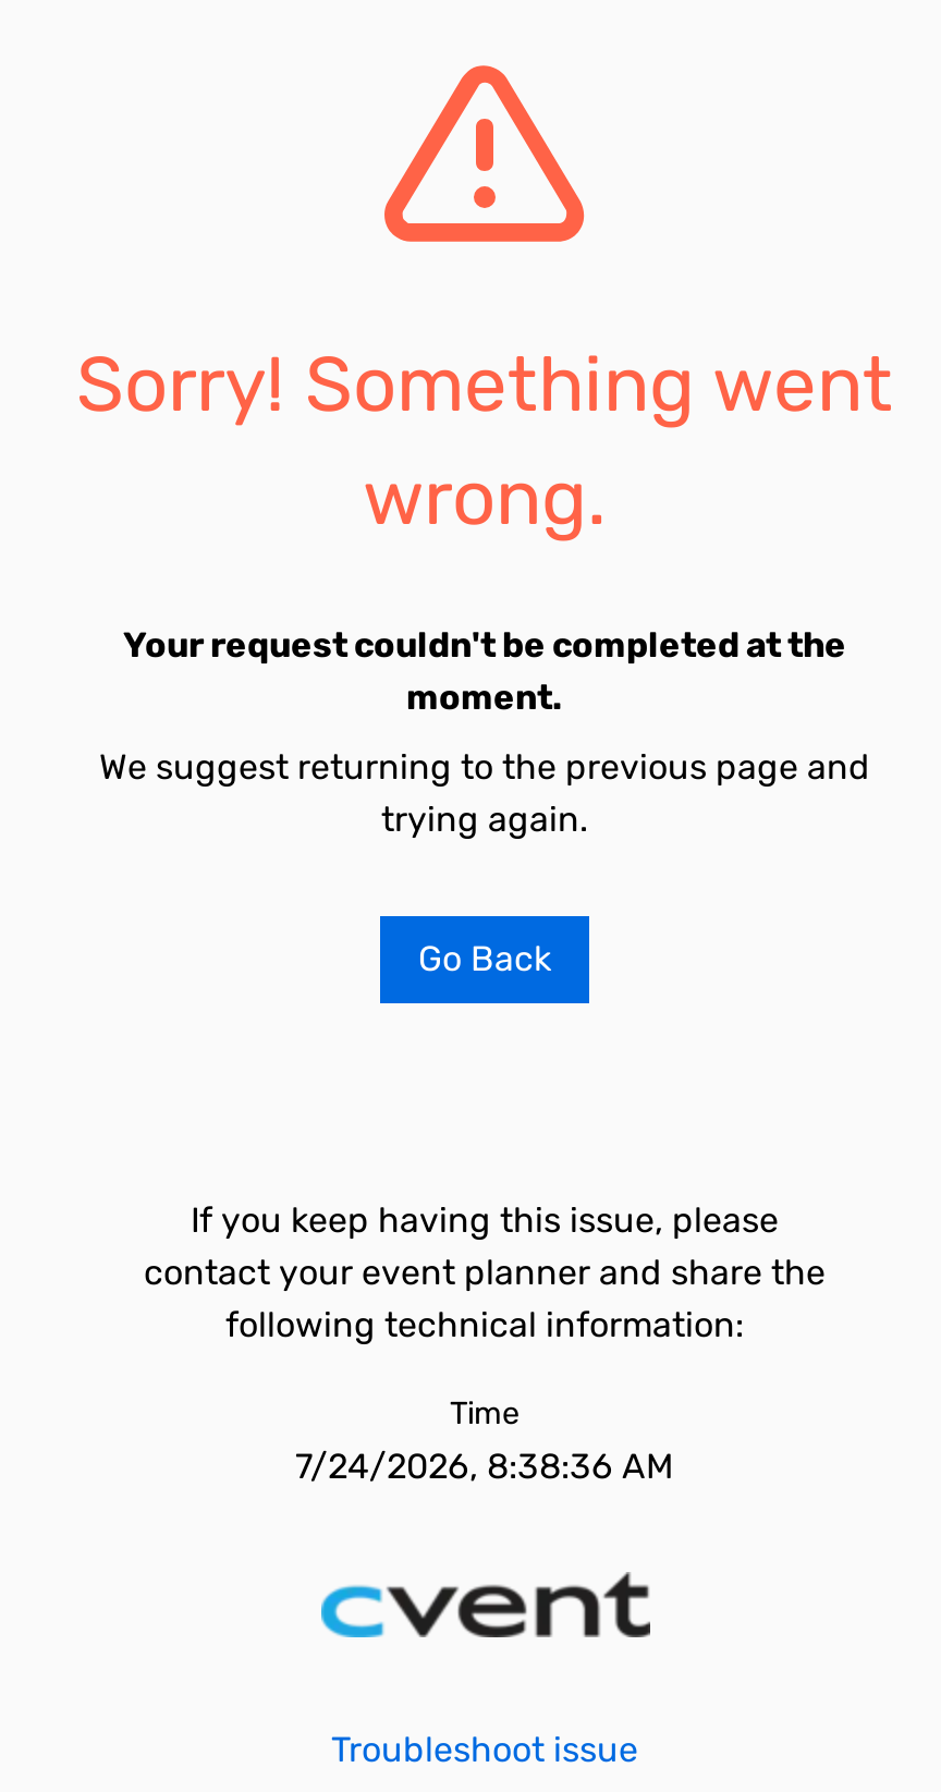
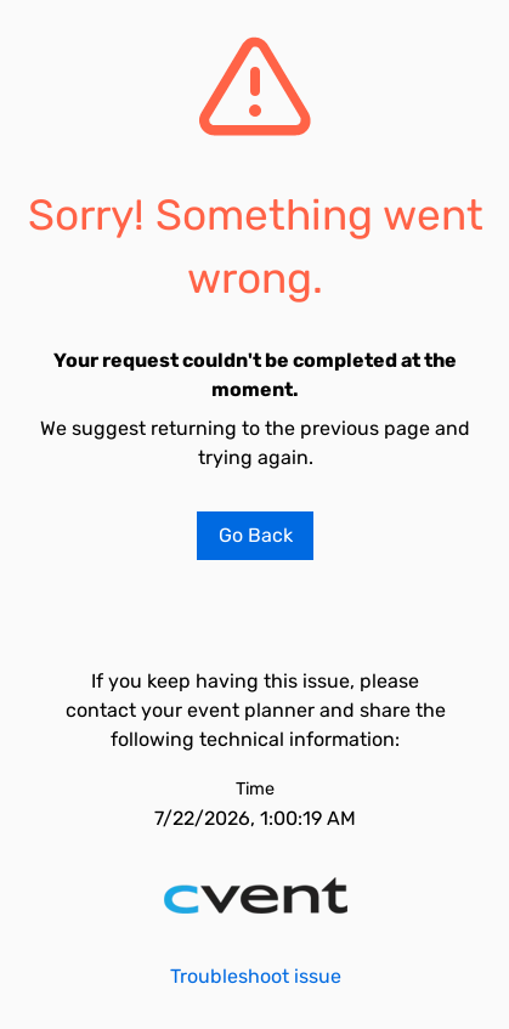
[295,1446,674,1487] 7/24/2026, 8:38:36 AM -> [154,807,356,830] 7/22/2026, 1:00:19 AM

